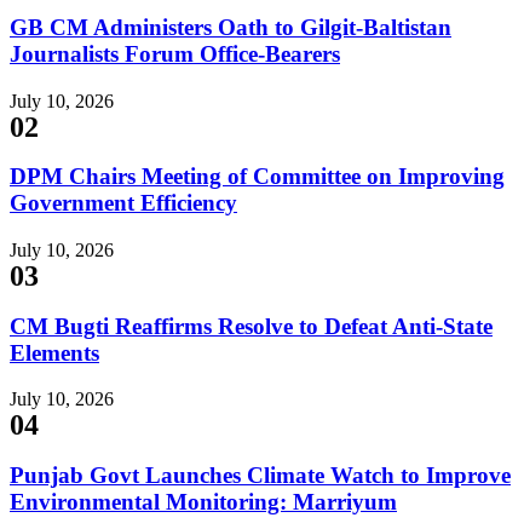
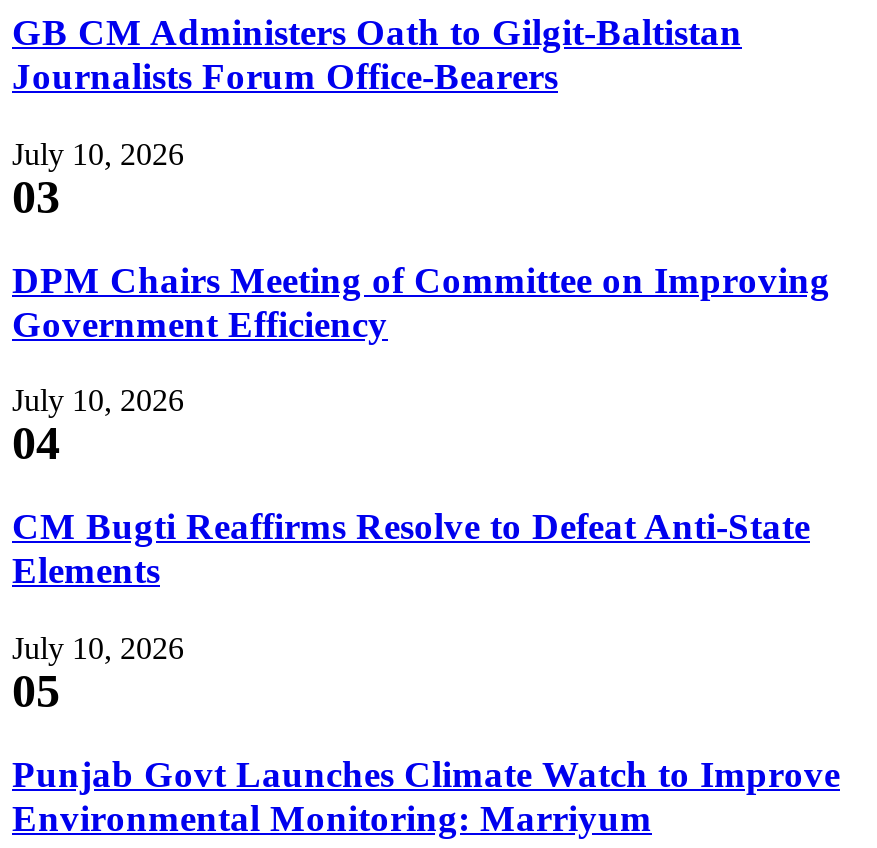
[10,111,39,142] 02 -> [12,171,60,223] 03
[10,260,39,292] 03 -> [12,418,60,470] 04
[10,410,39,441] 04 -> [12,665,60,717] 05

